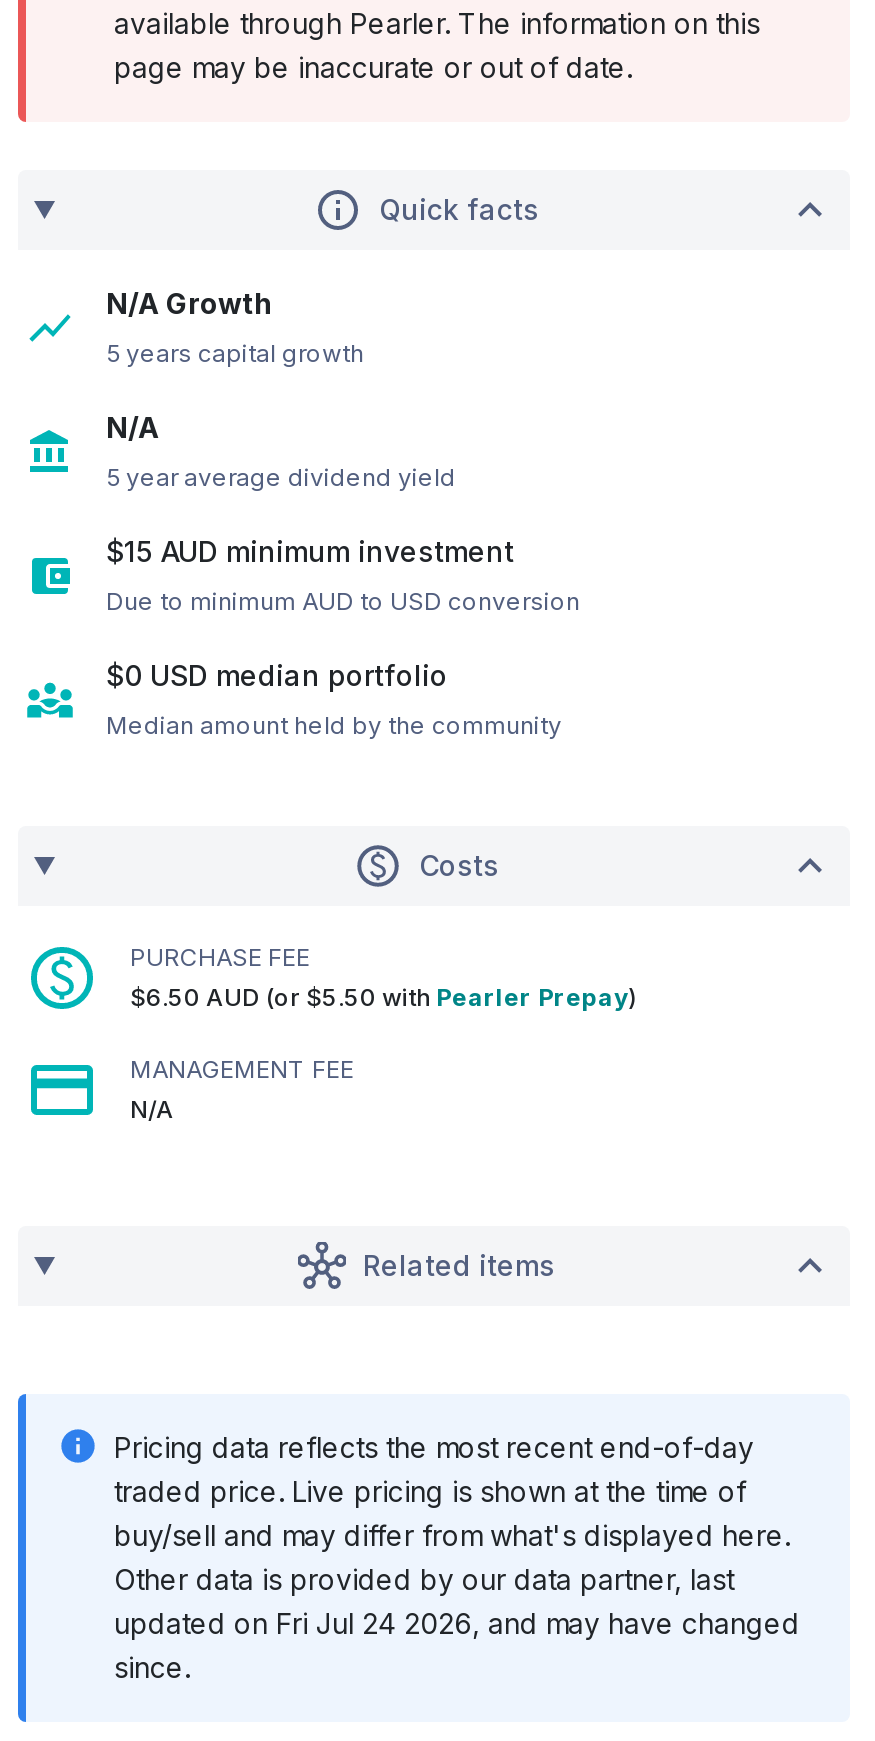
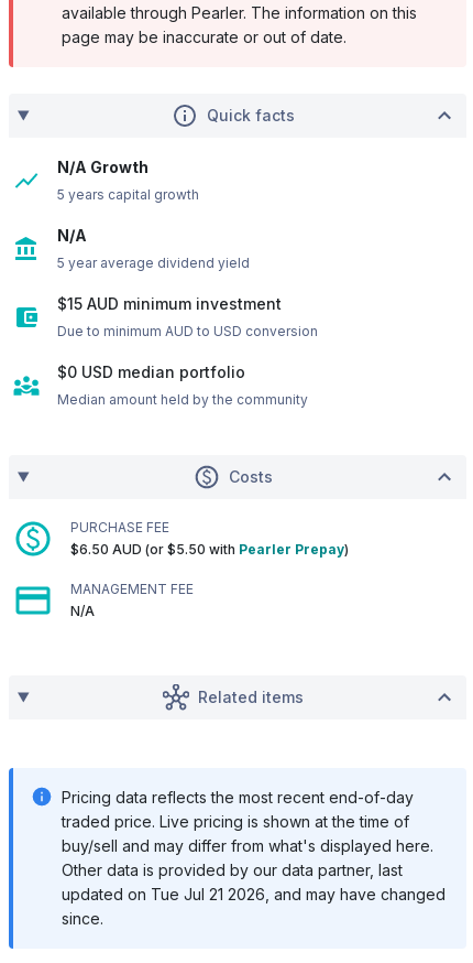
[114,1606,800,1640] updated on Fri Jul 24 2026, and may have changed -> [62,885,446,904] updated on Tue Jul 21 2026, and may have changed

